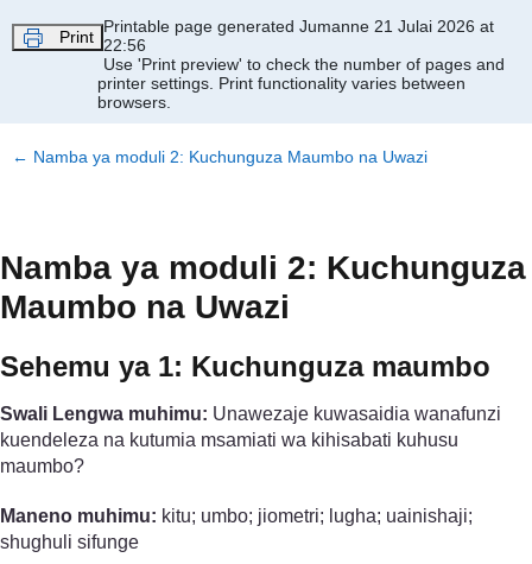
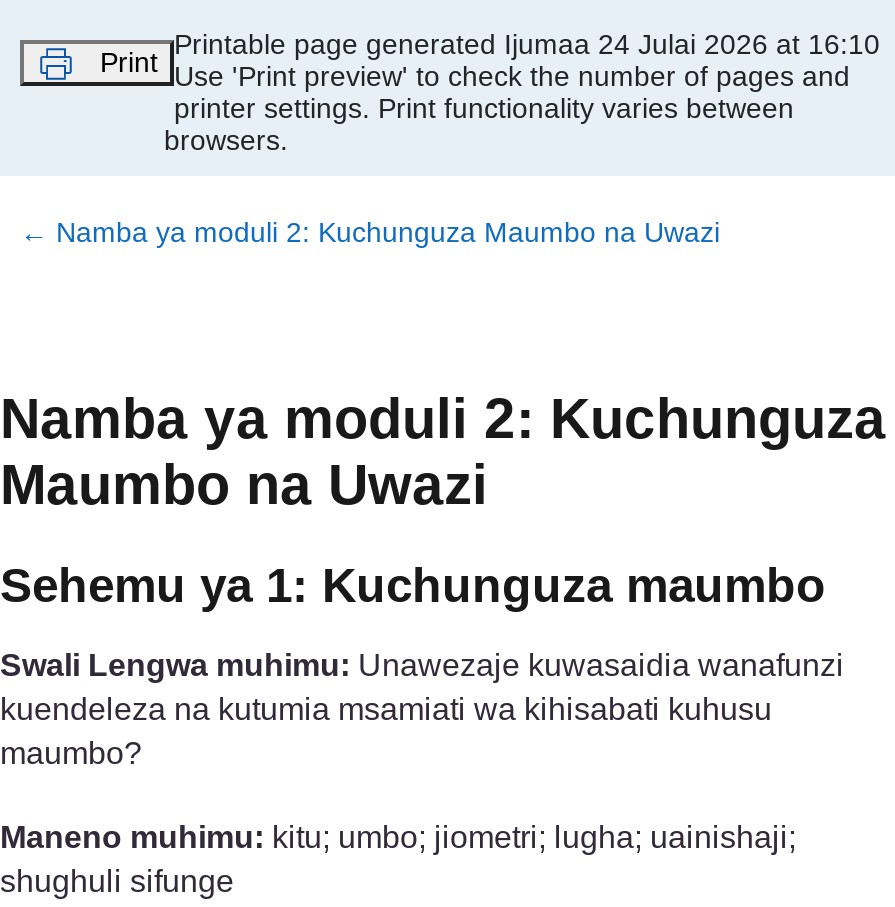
[103,17,494,55] Printable page generated Jumanne 21 Julai 2026 at | 22:56 -> [174,28,880,60] Printable page generated Ijumaa 24 Julai 2026 at 16:10

